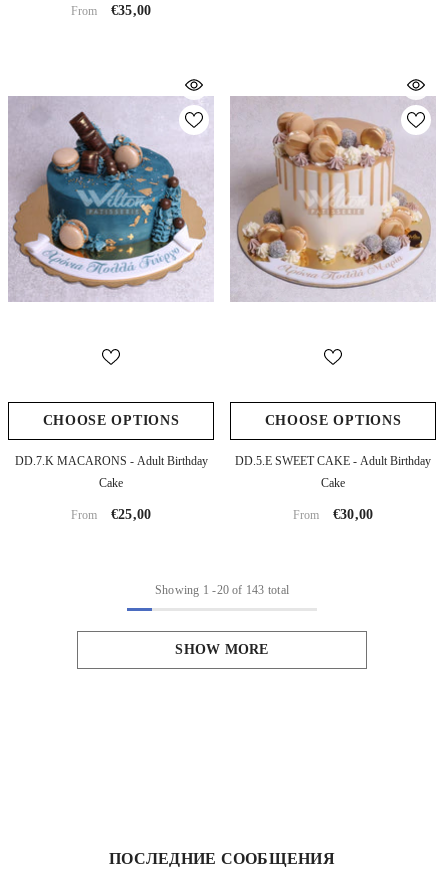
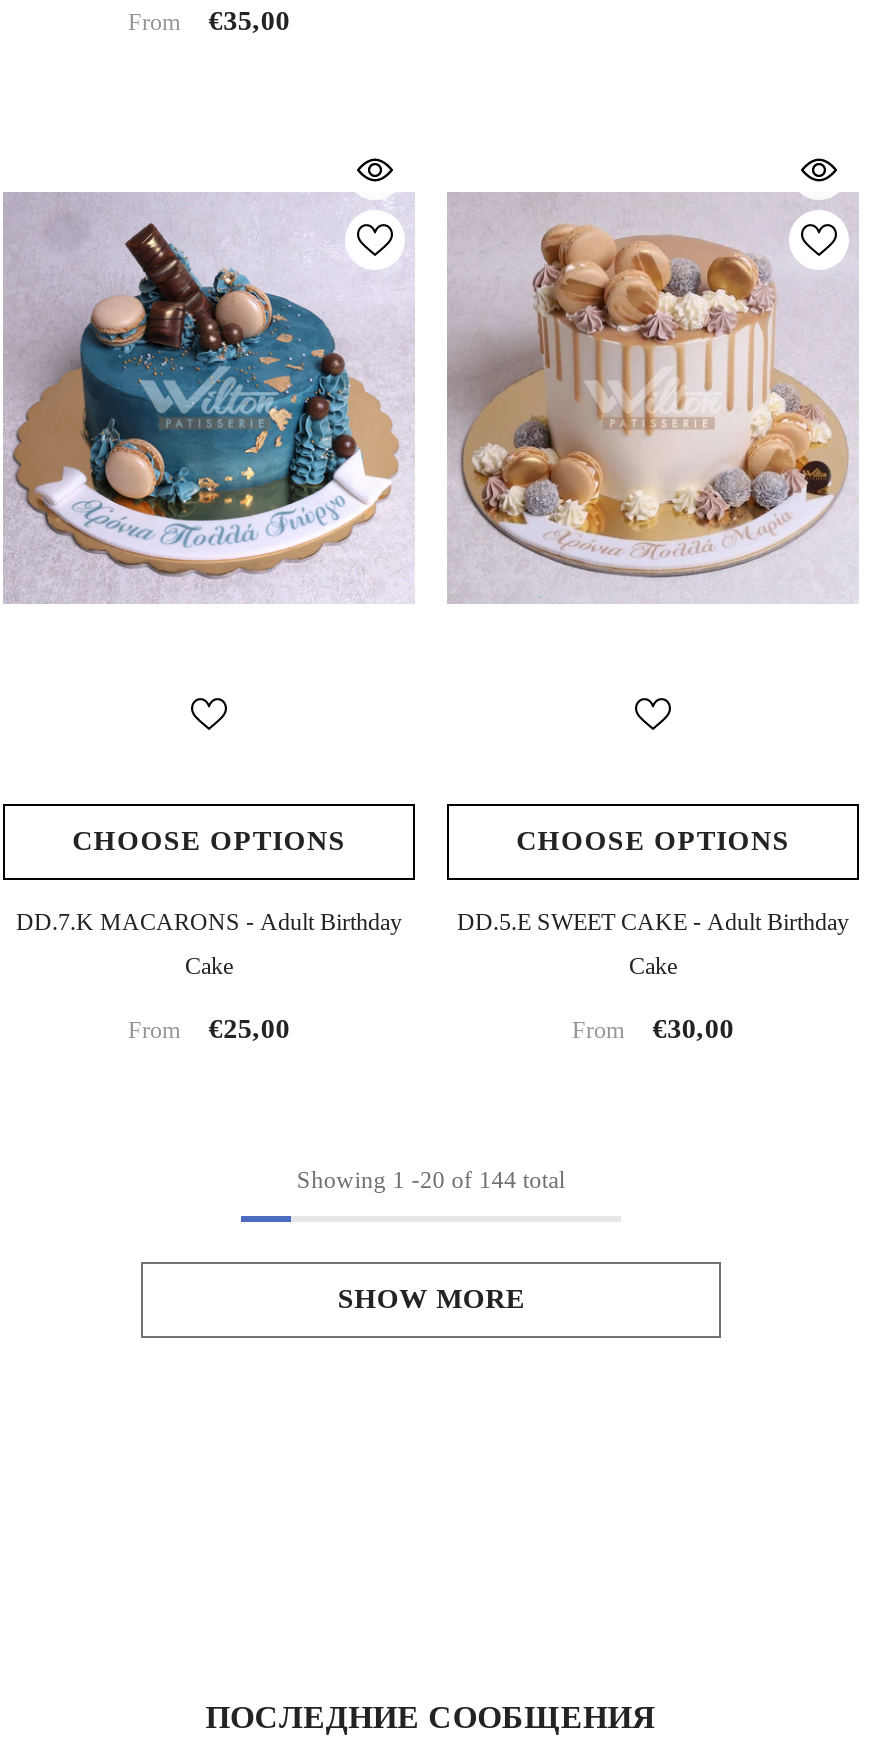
[155,583,289,597] Showing 1 -20 of 143 total -> [297,1166,565,1194] Showing 1 -20 of 144 total

